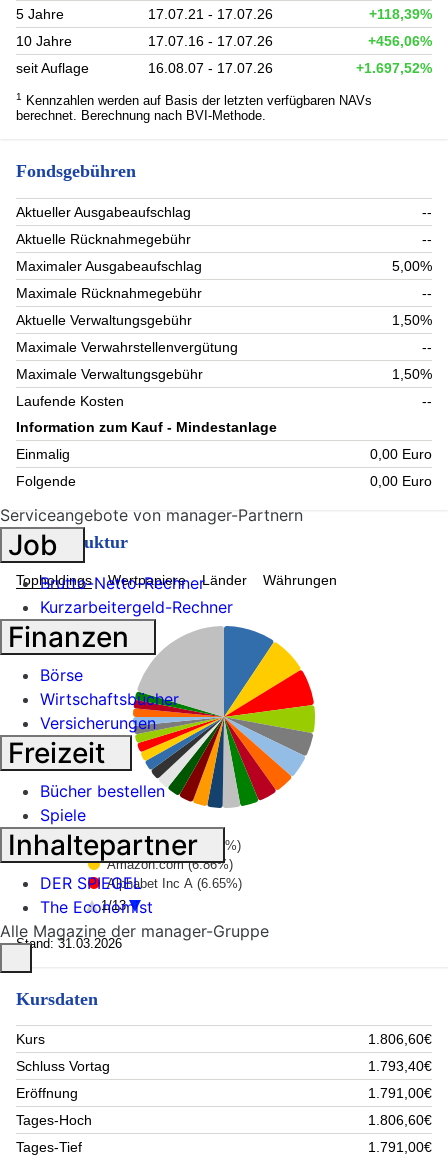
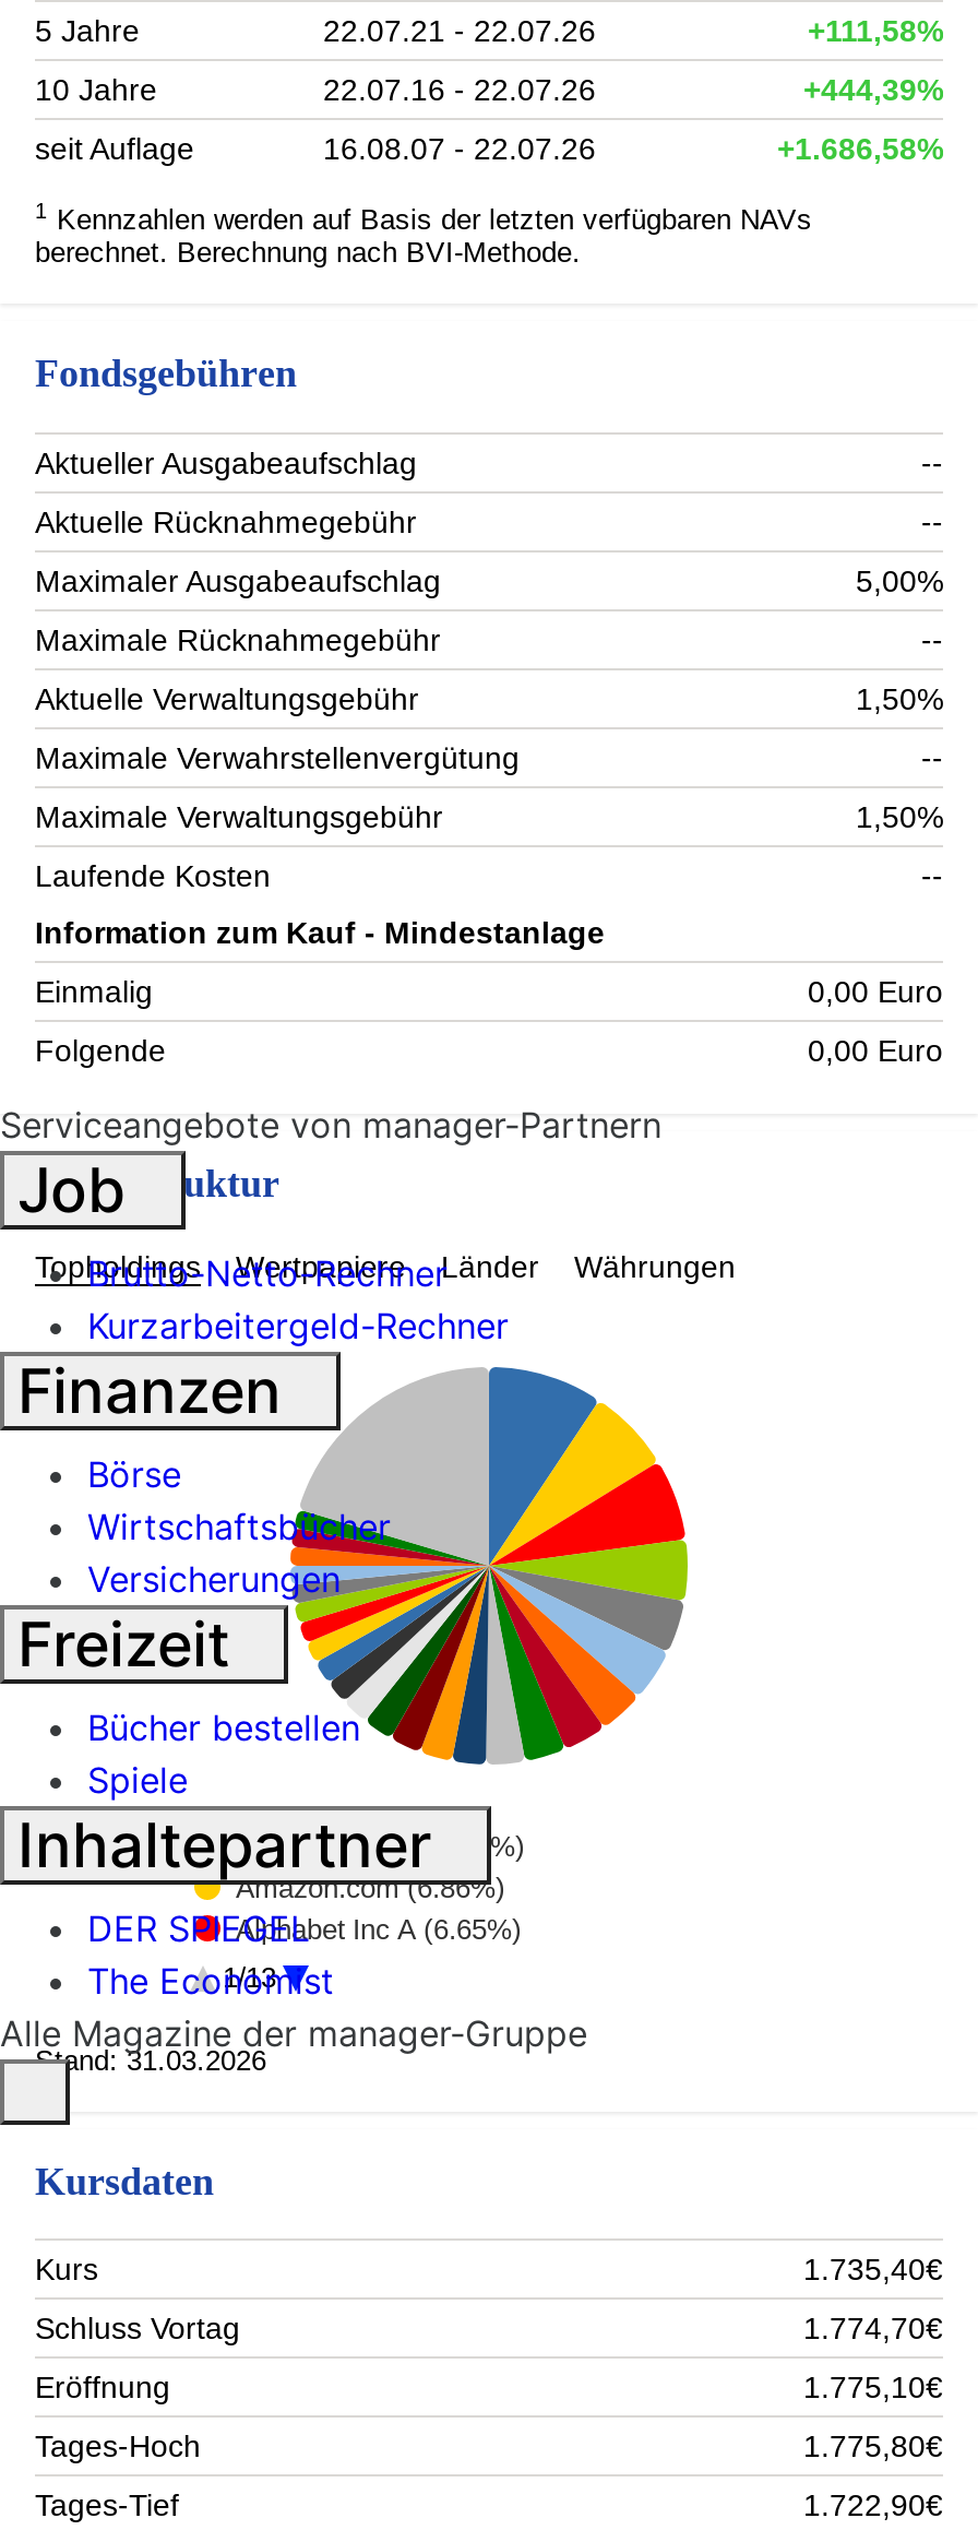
[148,6,273,22] 17.07.21 - 17.07.26 -> [323,13,596,48] 22.07.21 - 22.07.26
[369,6,432,22] +118,39% -> [808,13,943,48] +111,58%
[148,33,273,49] 17.07.16 - 17.07.26 -> [323,72,596,107] 22.07.16 - 22.07.26
[368,33,432,49] +456,06% -> [803,72,943,107] +444,39%
[148,60,273,76] 16.08.07 - 17.07.26 -> [323,131,596,166] 16.08.07 - 22.07.26
[356,60,432,76] +1.697,52% -> [777,131,943,166] +1.686,58%
[368,1031,432,1047] 1.806,60€ -> [803,2251,943,2286] 1.735,40€
[368,1058,432,1074] 1.793,40€ -> [803,2310,943,2345] 1.774,70€
[368,1085,432,1101] 1.791,00€ -> [803,2369,943,2404] 1.775,10€
[368,1112,432,1128] 1.806,60€ -> [803,2428,943,2463] 1.775,80€
[368,1139,432,1155] 1.791,00€ -> [803,2487,943,2522] 1.722,90€

